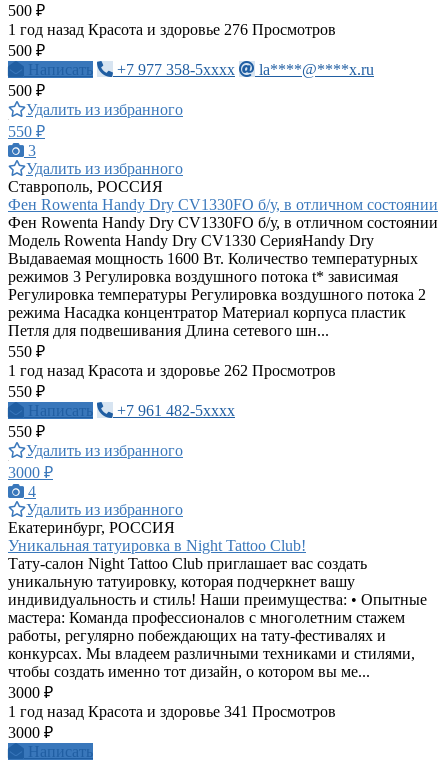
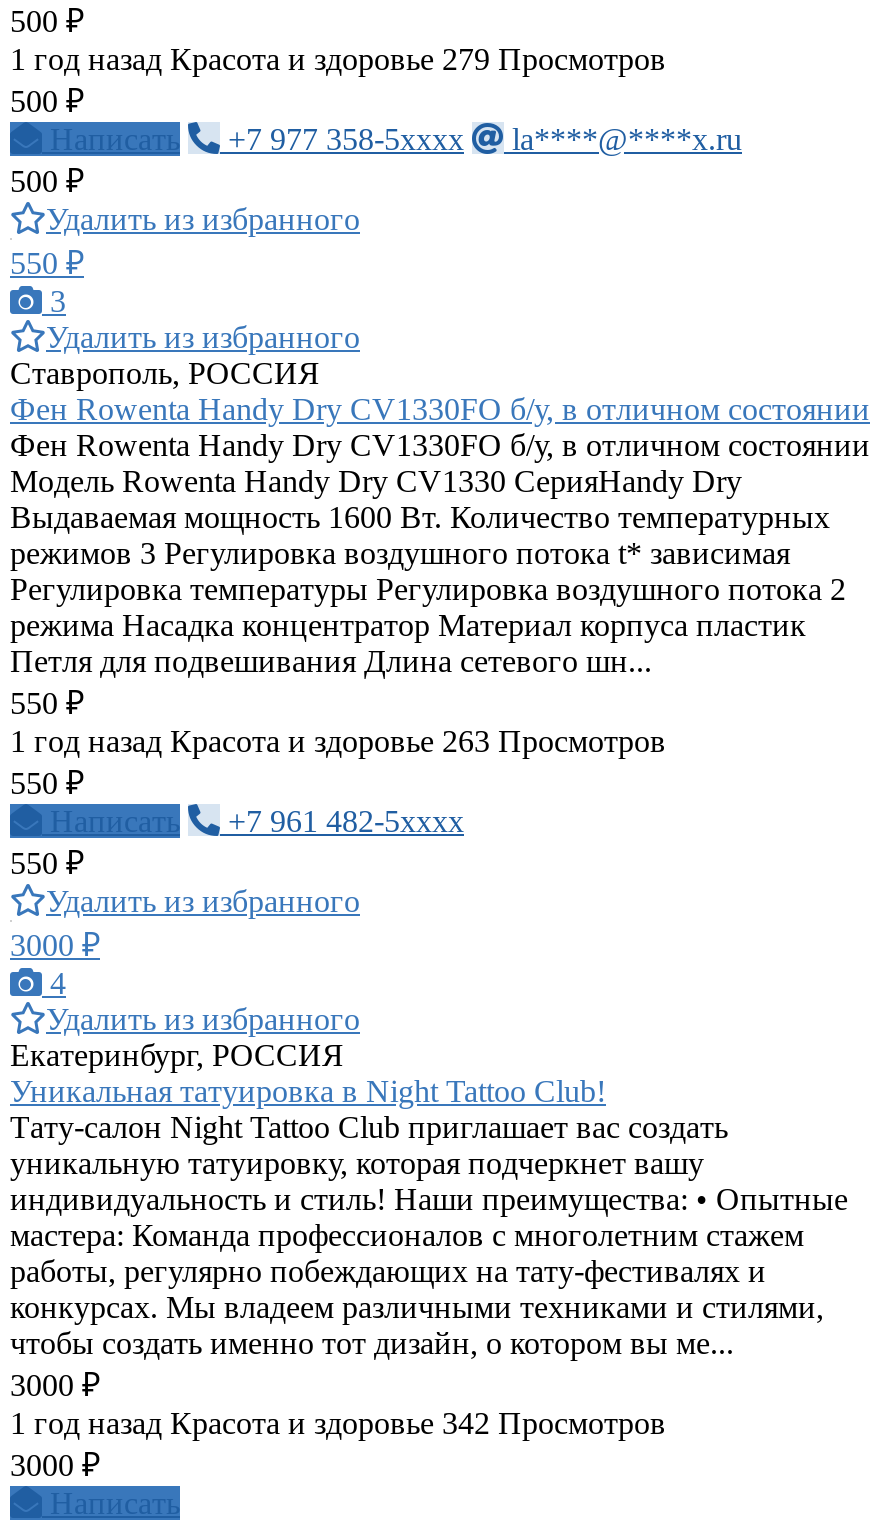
[8,21,336,38] 1 год назад Красота и здоровье 276 Просмотров -> [10,42,666,76] 1 год назад Красота и здоровье 279 Просмотров
[8,362,336,379] 1 год назад Красота и здоровье 262 Просмотров -> [10,724,666,758] 1 год назад Красота и здоровье 263 Просмотров
[8,703,336,720] 1 год назад Красота и здоровье 341 Просмотров -> [10,1406,666,1440] 1 год назад Красота и здоровье 342 Просмотров

